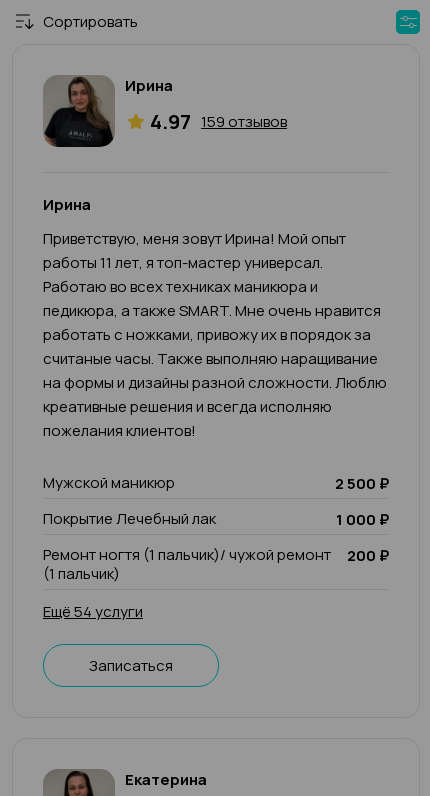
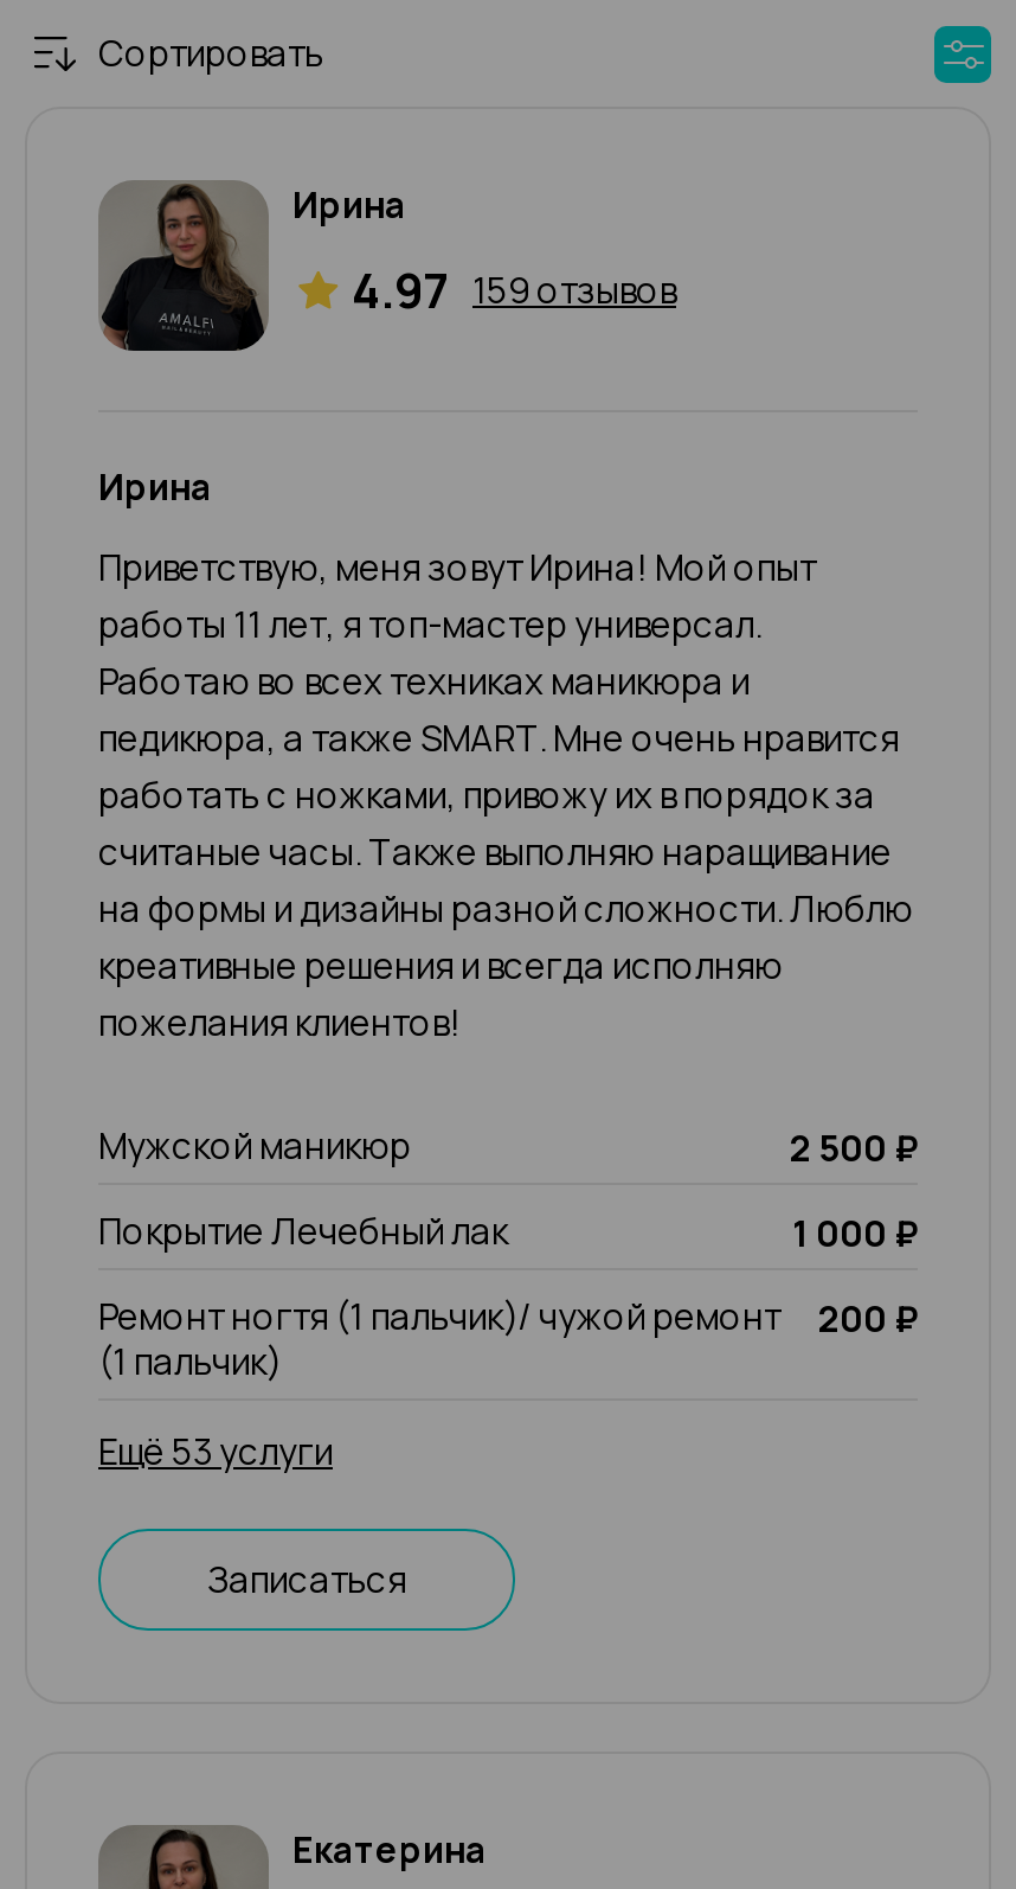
[43,601,143,622] Ещё 54 услуги -> [98,1427,333,1477] Ещё 53 услуги

